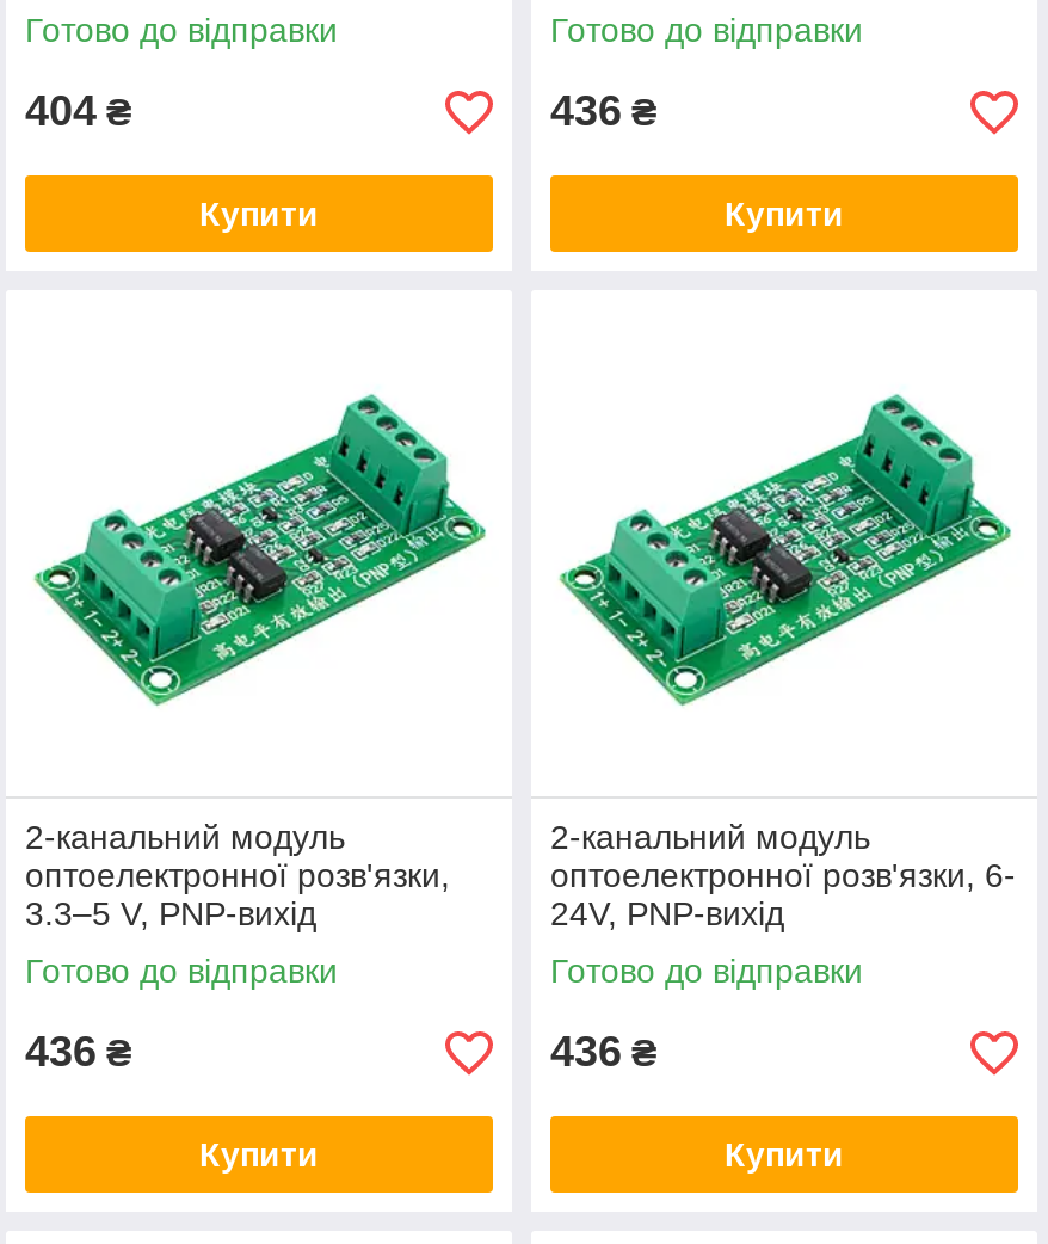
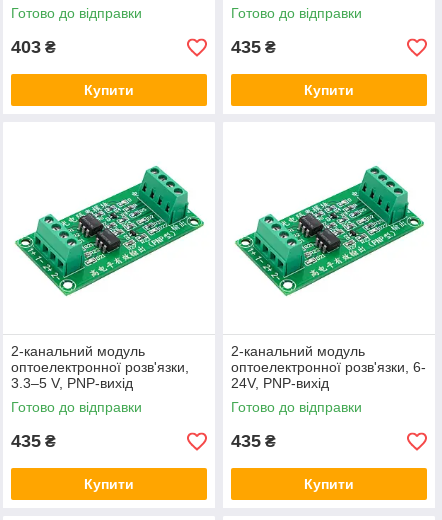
[25,87,132,135] 404 ₴ -> [11,37,56,57] 403 ₴
[550,87,658,135] 436 ₴ -> [231,37,276,57] 435 ₴
[25,1028,132,1076] 436 ₴ -> [11,431,56,451] 435 ₴
[550,1028,658,1076] 436 ₴ -> [231,431,276,451] 435 ₴

